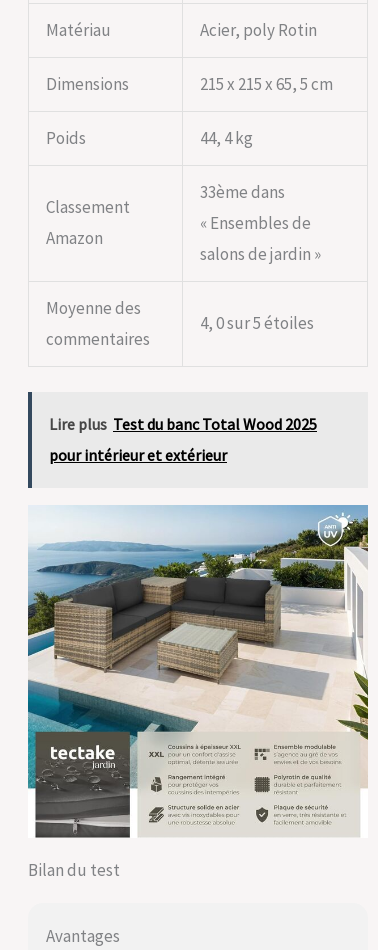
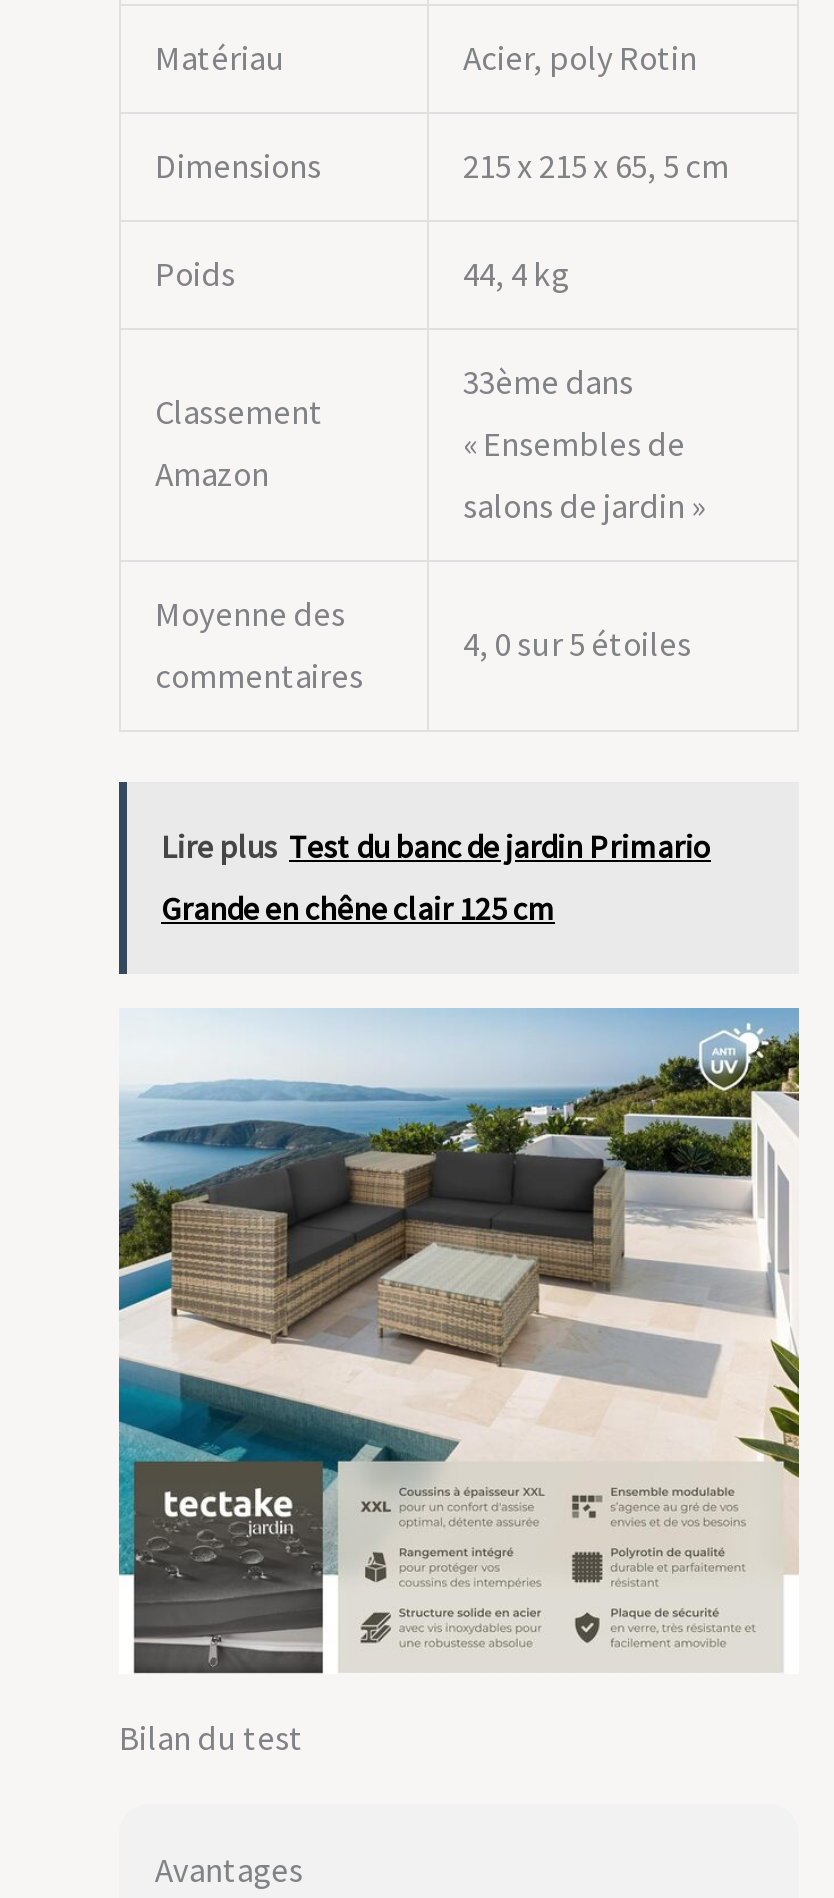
[49,414,317,434] Lire plus Test du banc Total Wood 2025 -> [161,827,711,867] Lire plus Test du banc de jardin Primario
[49,445,227,465] pour intérieur et extérieur -> [161,889,555,929] Grande en chêne clair 125 cm

